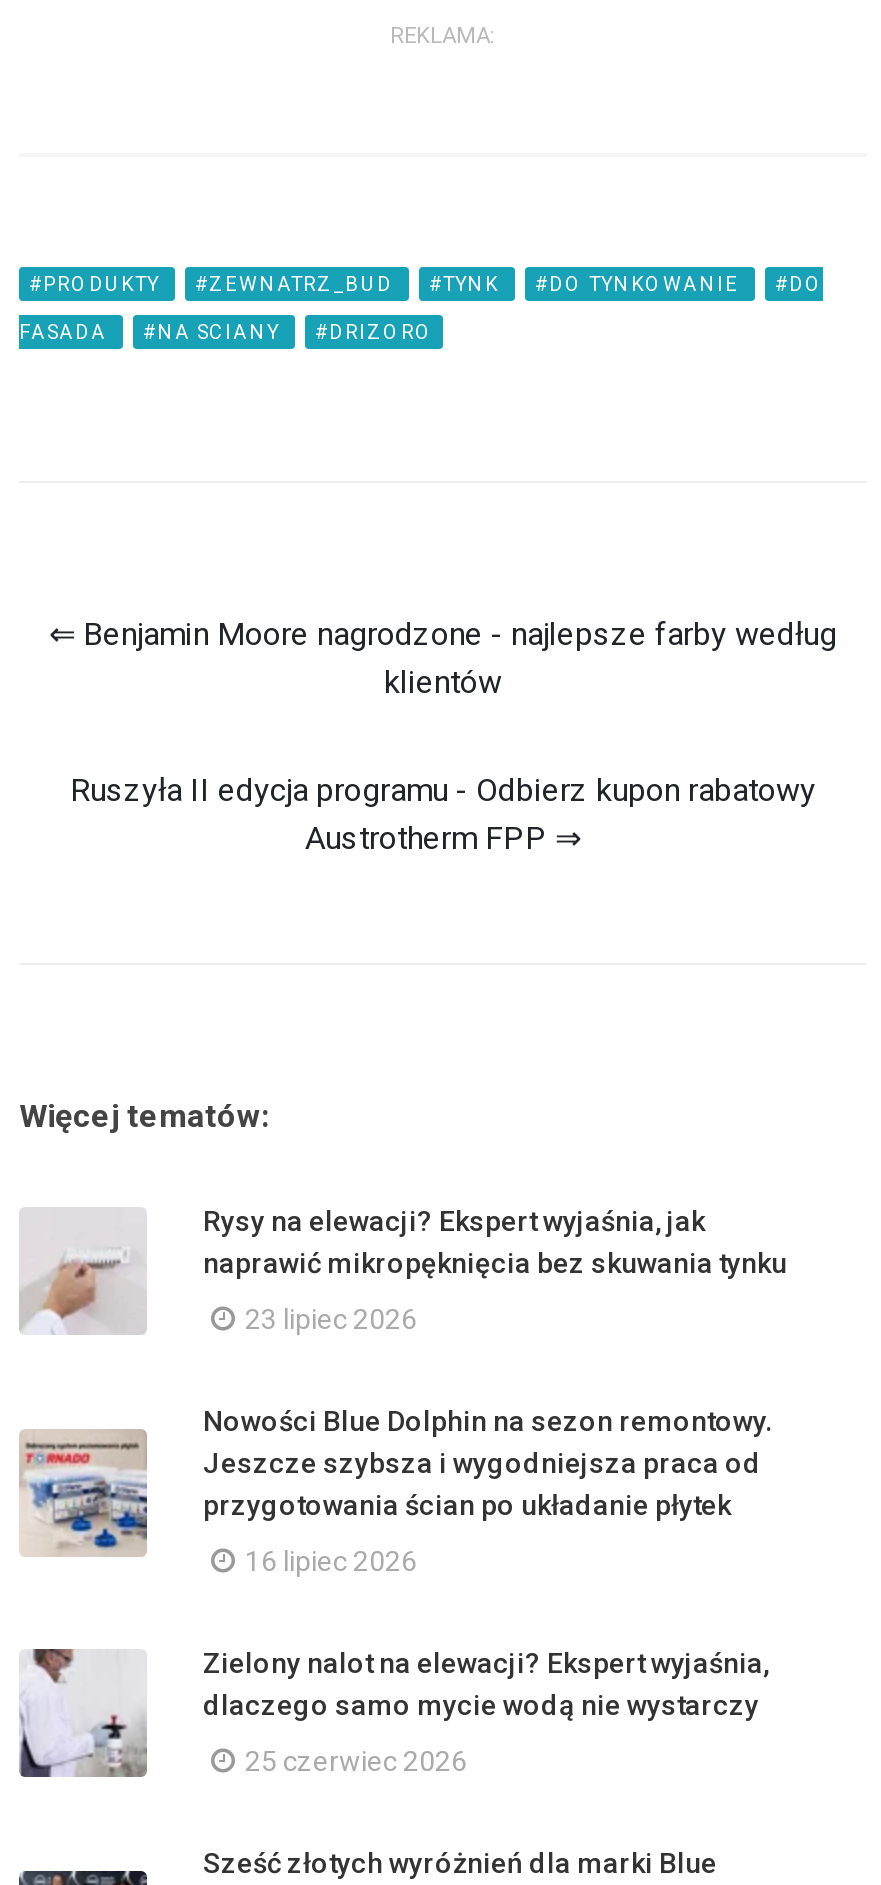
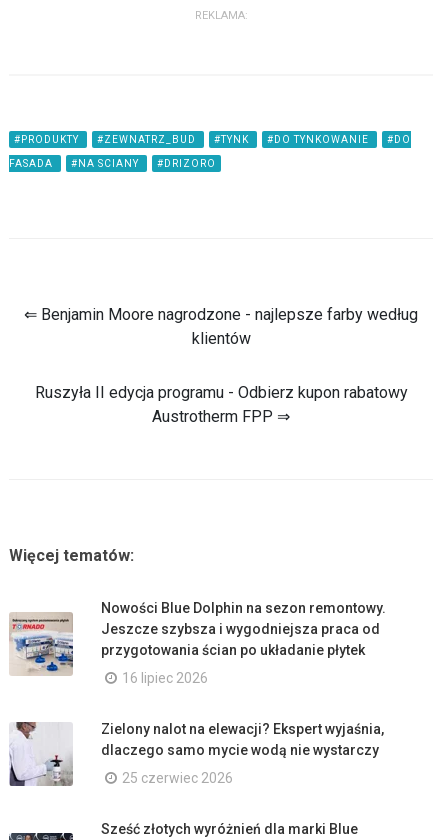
[19,1206,787,1336] [image] | Rysy na elewacji? Ekspert wyjaśnia, jak | naprawić mikropęknięcia bez skuwania tynku | 23 lipiec 2026 -> none

